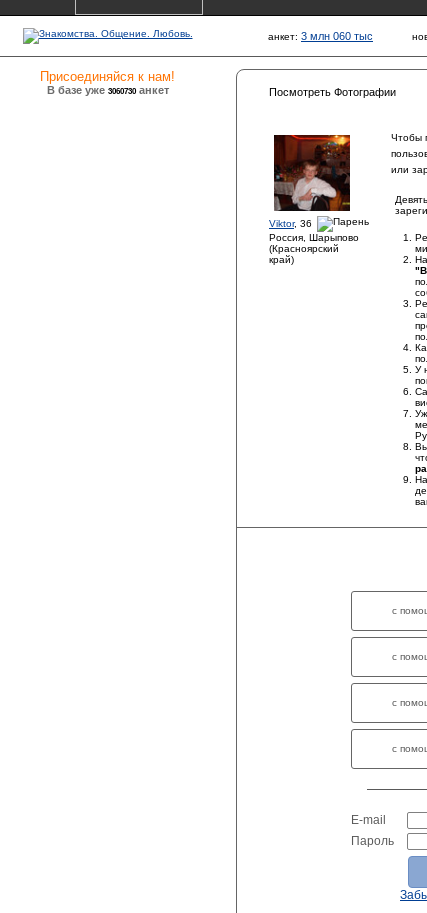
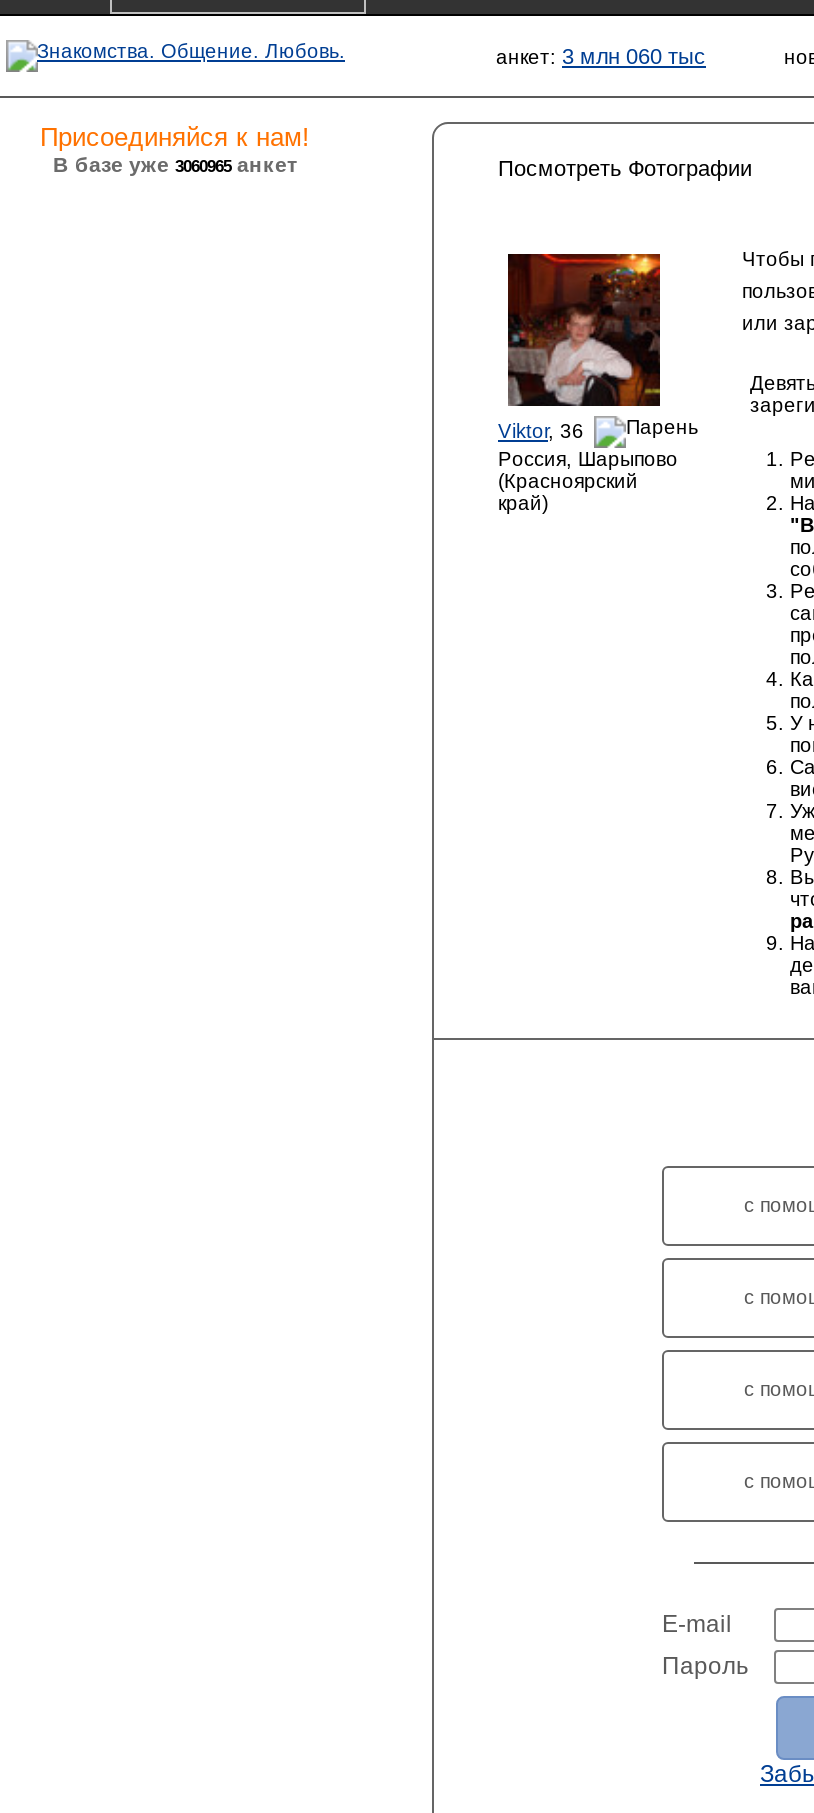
[46,84,168,96] В базе уже 3060730 анкет -> [53,152,297,176] В базе уже 3060965 анкет

